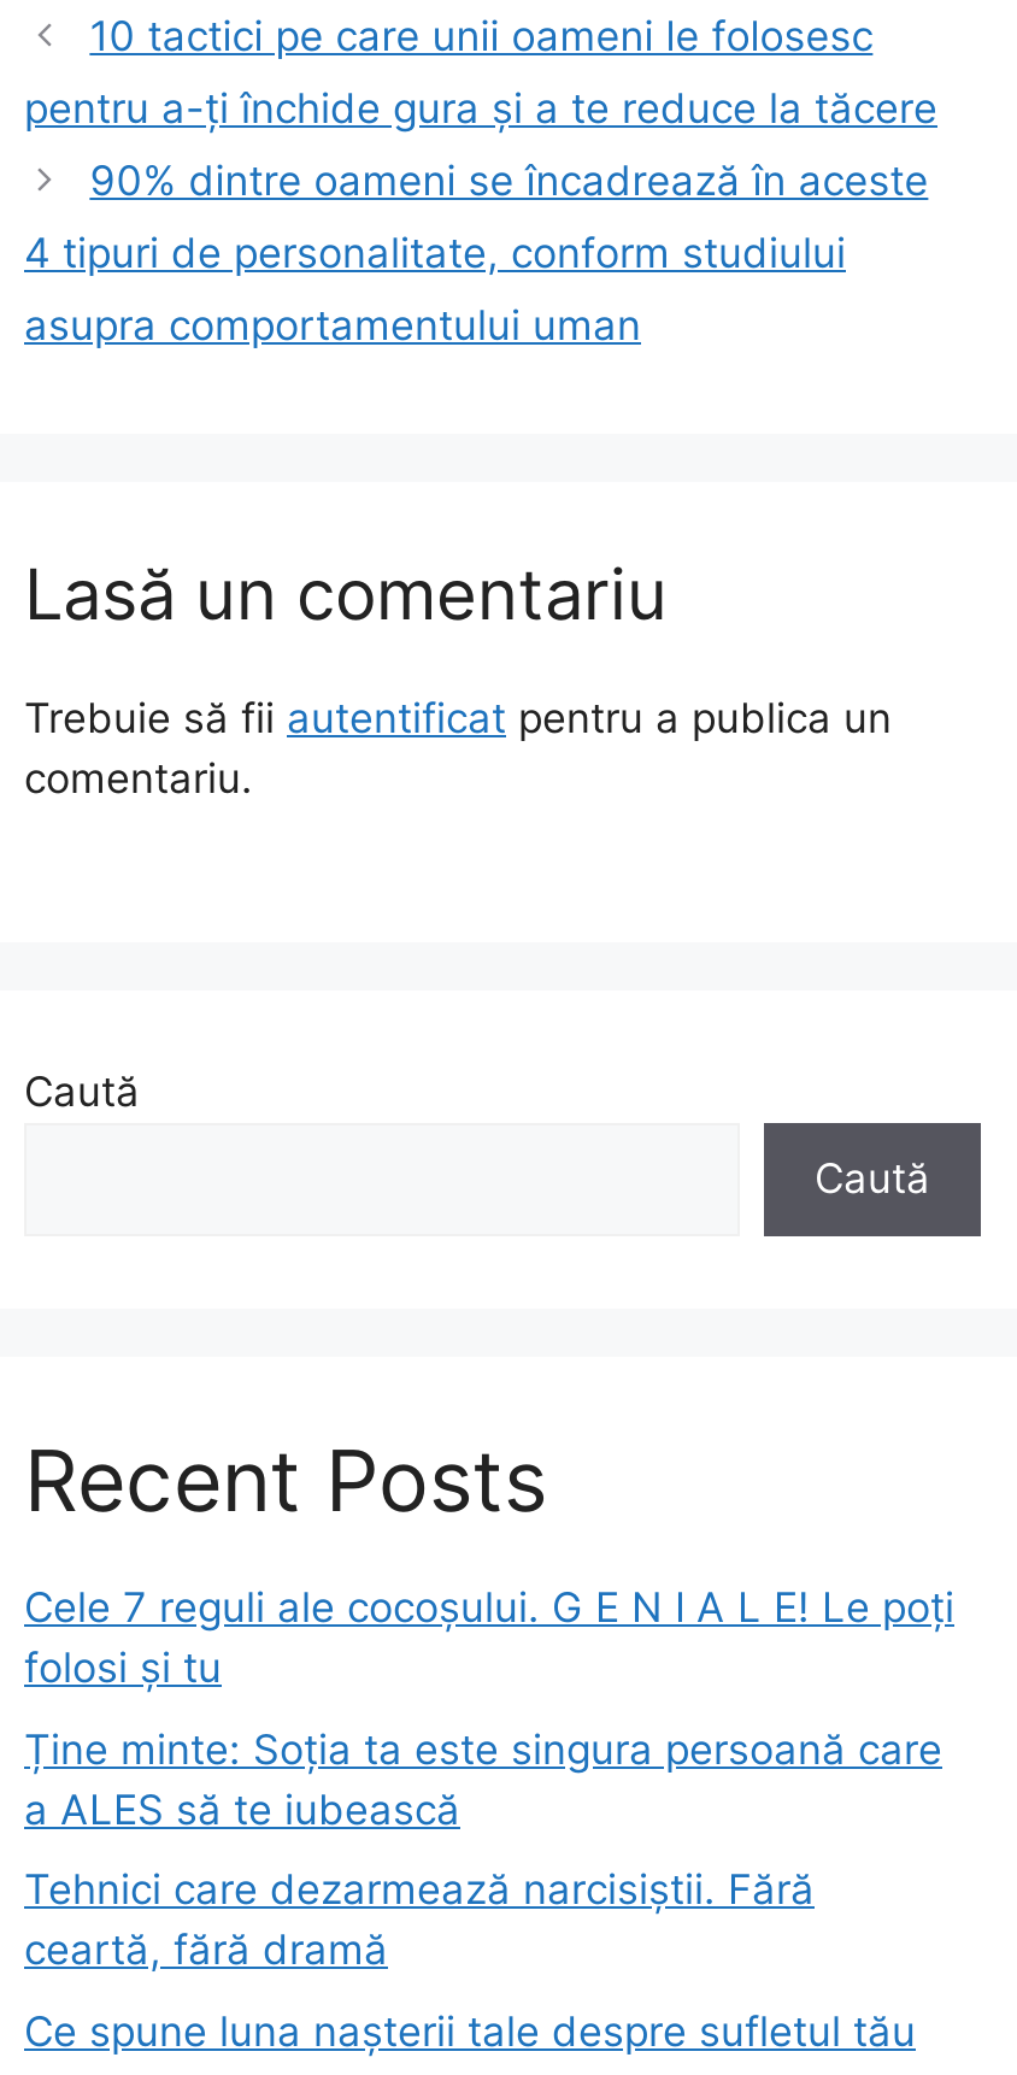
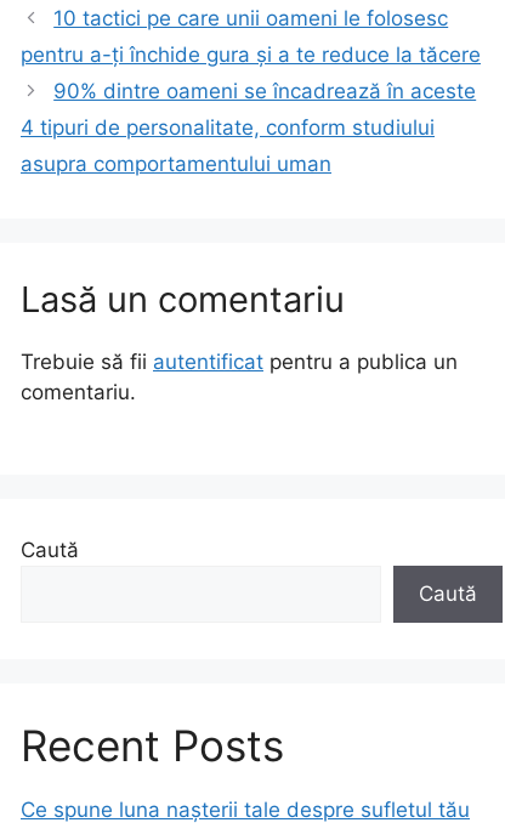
[24,1584,954,1975] Cele 7 reguli ale cocoșului. G E N I A L E! Le poți | folosi și tu | Ține minte: Soția ta este singura persoană care | a ALES să te iubească | Tehnici care dezarmează narcisiștii. Fără | ceartă, fără dramă -> none

